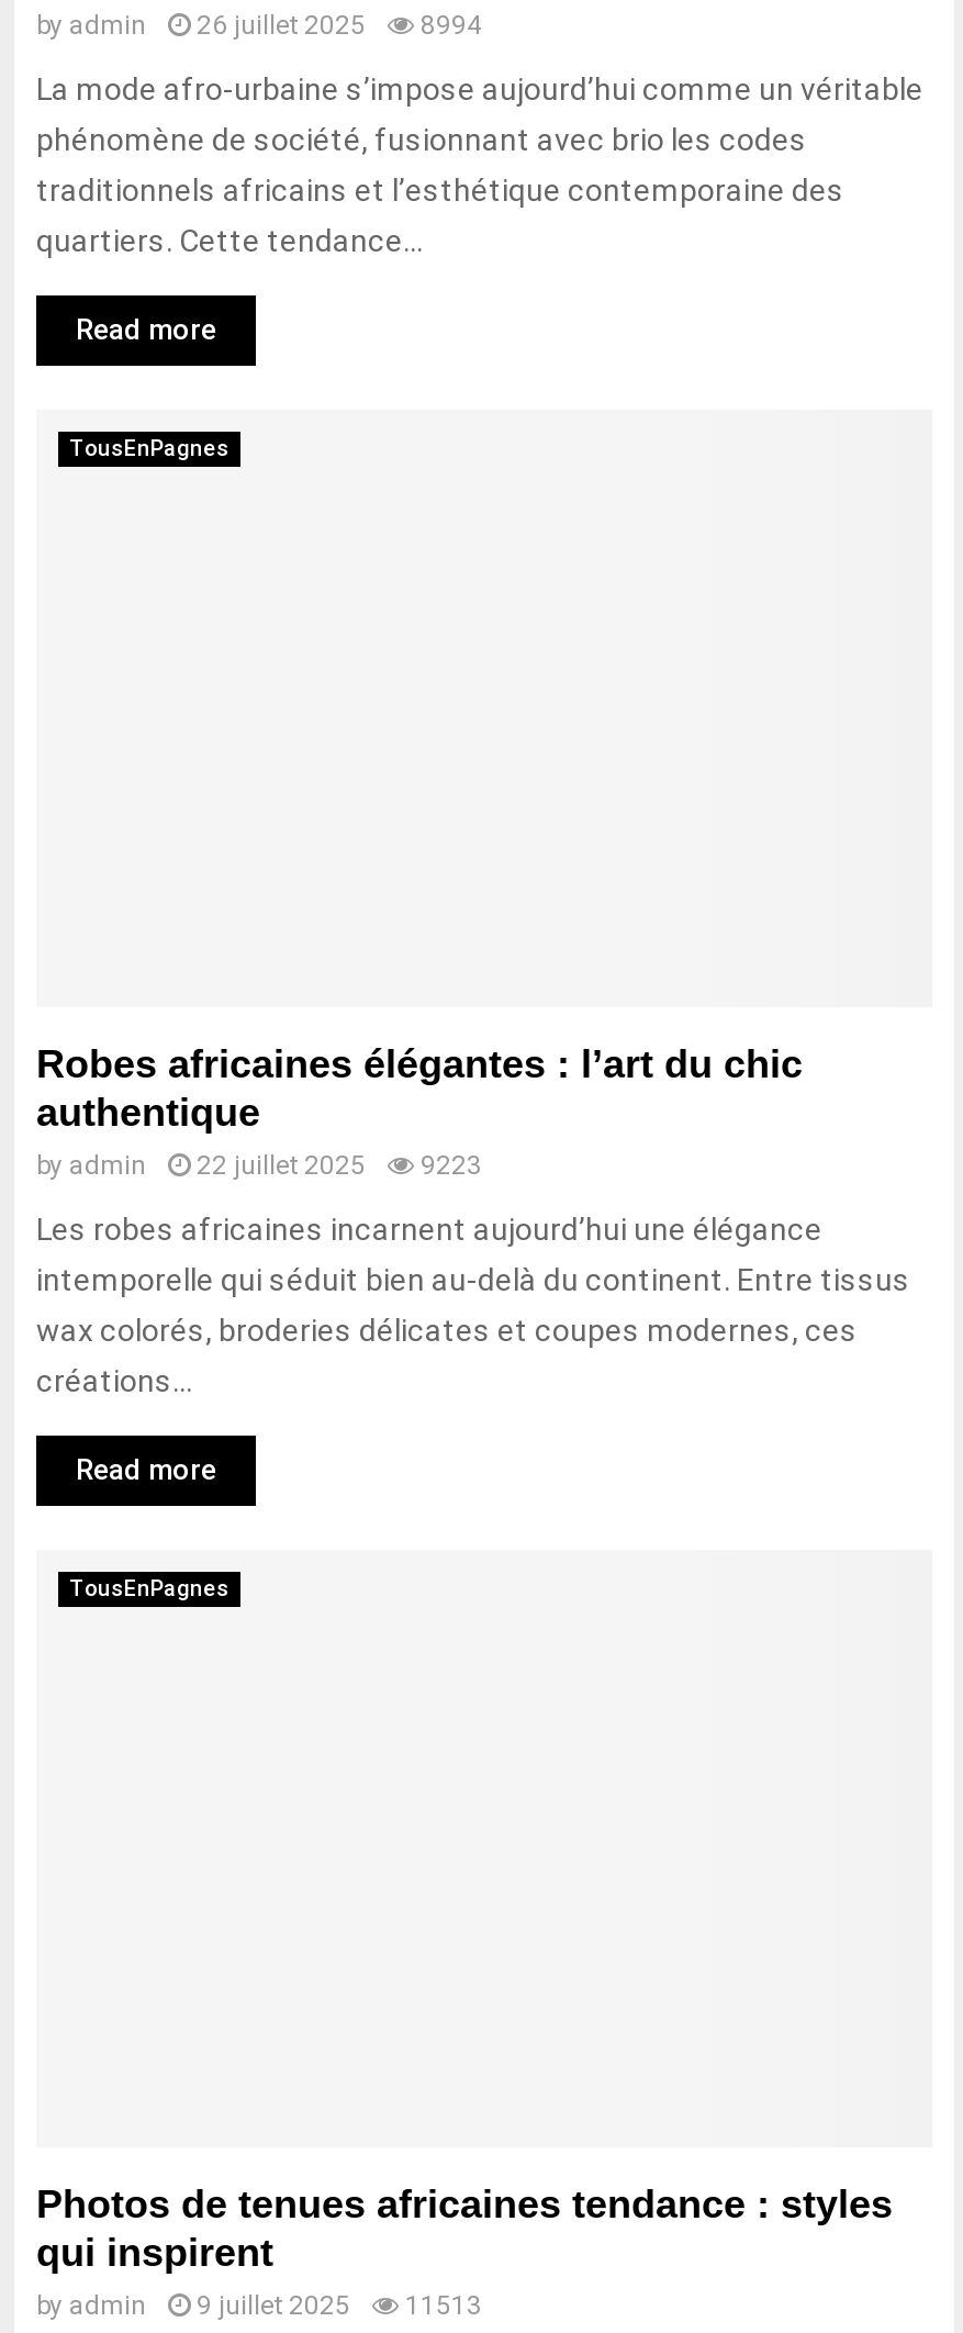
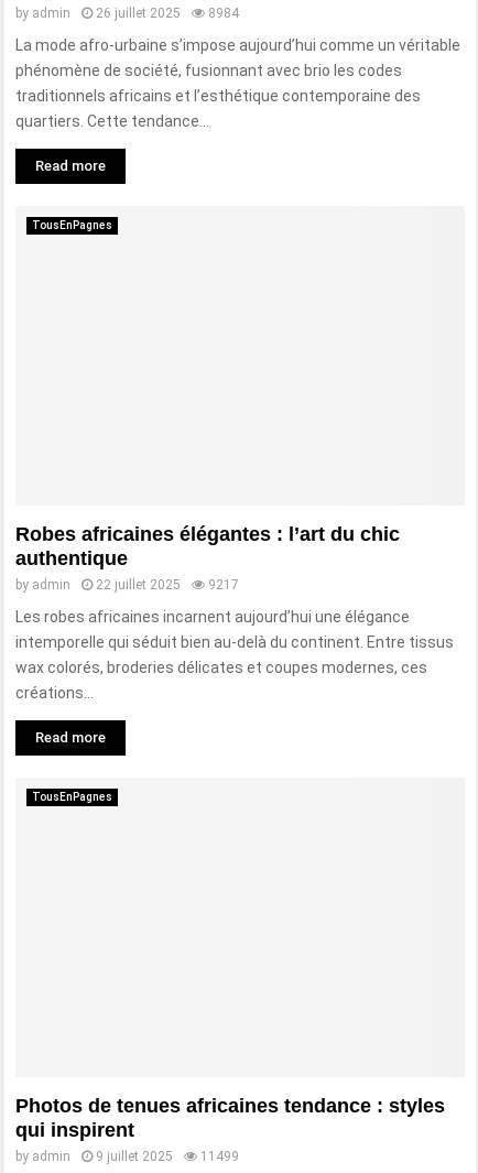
[36,10,482,41] by admin 26 juillet 2025 8994 -> [15,6,239,21] by admin 26 juillet 2025 8984
[36,1150,482,1181] by admin 22 juillet 2025 9223 -> [15,577,239,593] by admin 22 juillet 2025 9217
[36,2290,482,2321] by admin 9 juillet 2025 11513 -> [15,1149,239,1164] by admin 9 juillet 2025 11499

